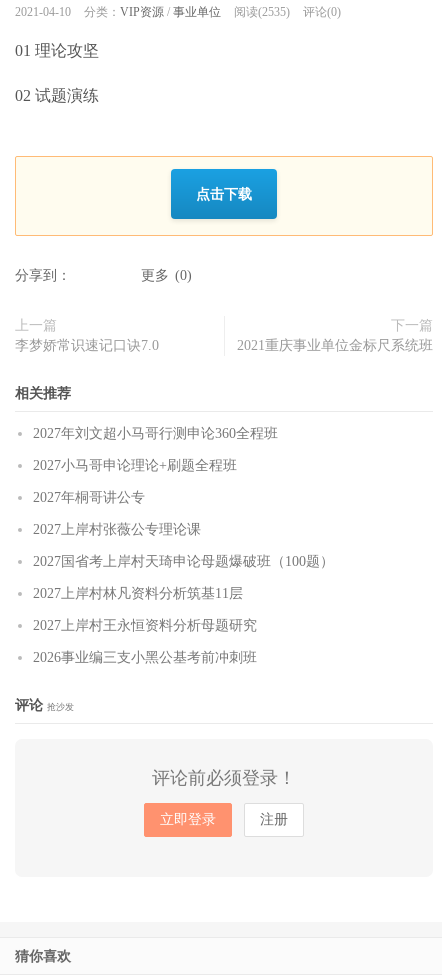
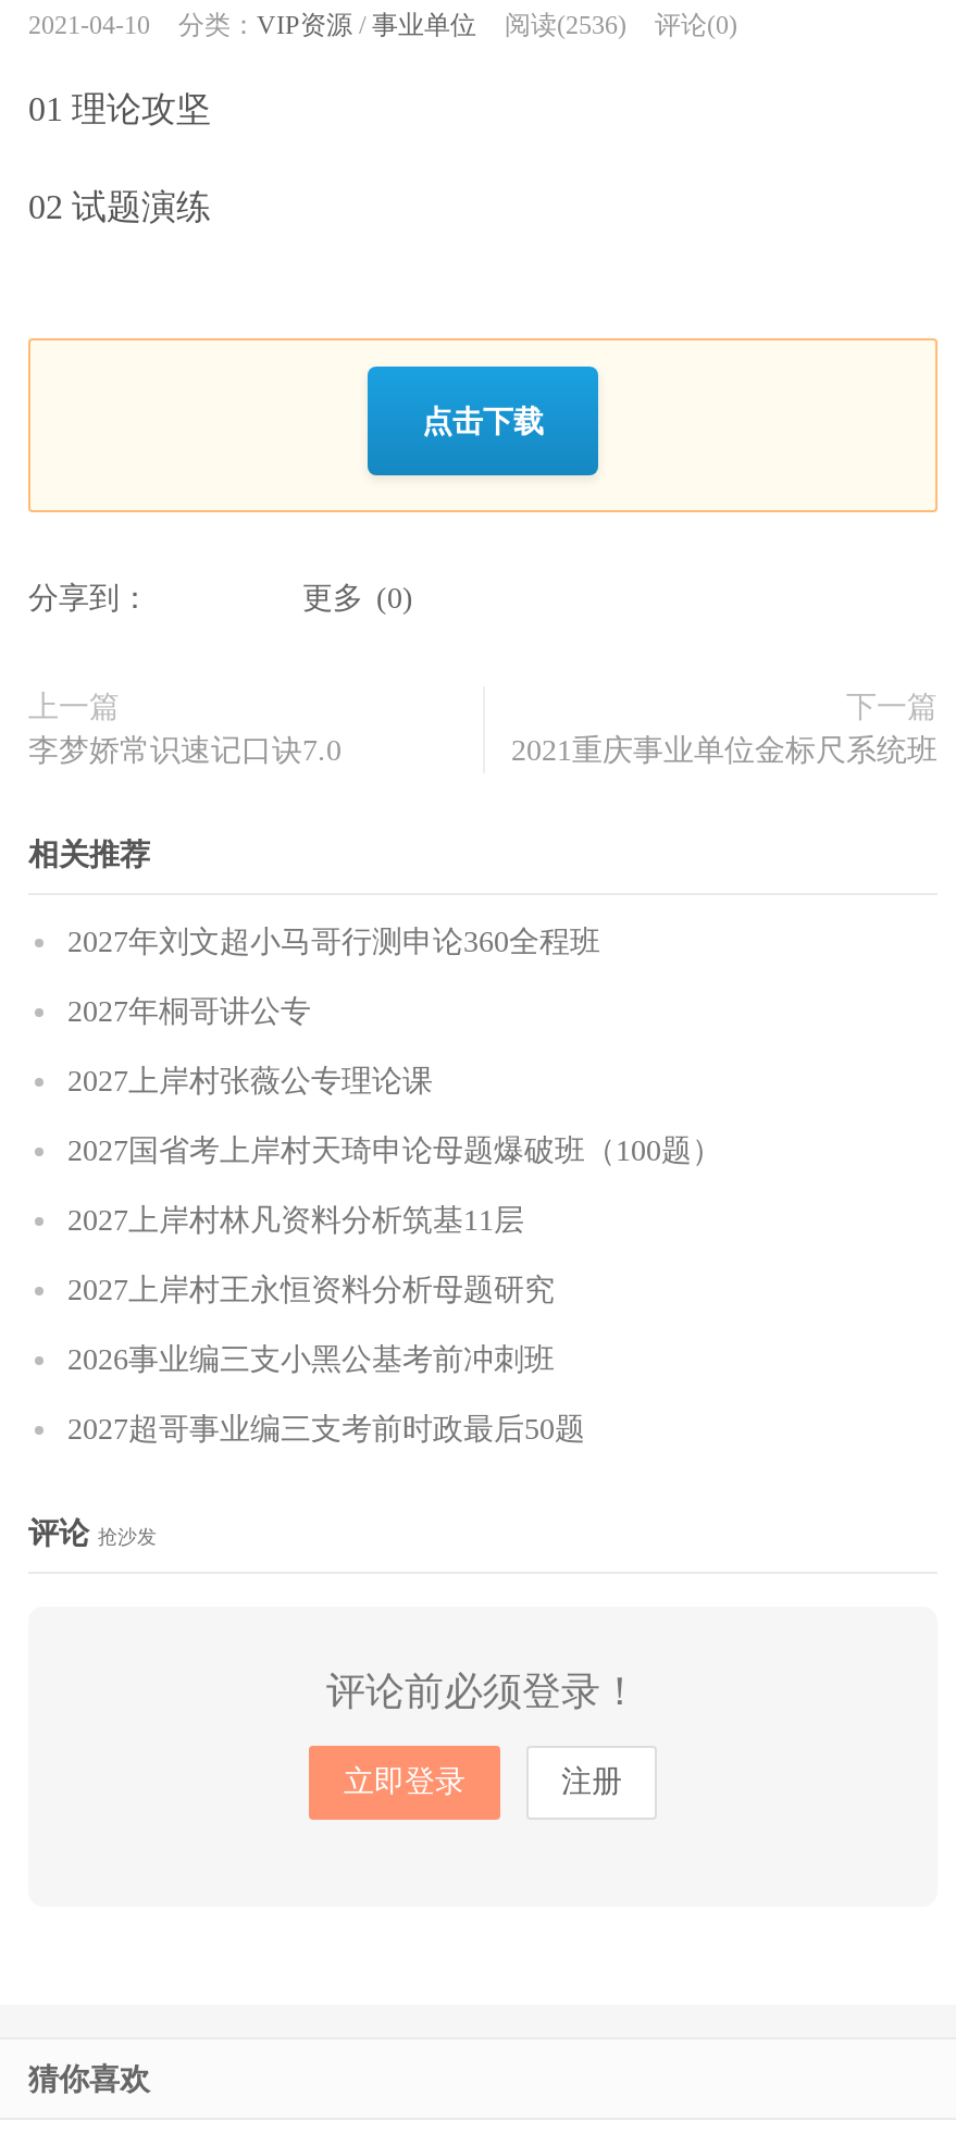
[15,5,341,19] 2021-04-10 分类：VIP资源/事业单位 阅读(2535) 评论(0) -> [28,10,737,40] 2021-04-10 分类：VIP资源/事业单位 阅读(2536) 评论(0)
[33,458,237,473] 2027小马哥申论理论+刷题全程班 -> none
moved [33,490,334,665] -> [67,995,722,1376]: 2027年桐哥讲公专 | 2027上岸村张薇公专理论课 | 2027国省考上岸村天琦申论母题爆破班（100题） | 2027上岸村林凡资料分析筑基11层 | 2027上岸村王永恒资料分析母题研究 | 2026事业编三支小黑公基考前冲刺班
none -> [67,1413,585,1446] 2027超哥事业编三支考前时政最后50题

